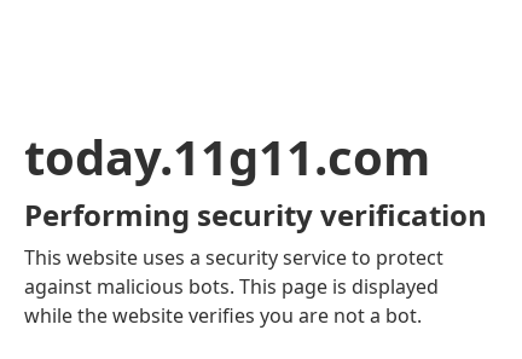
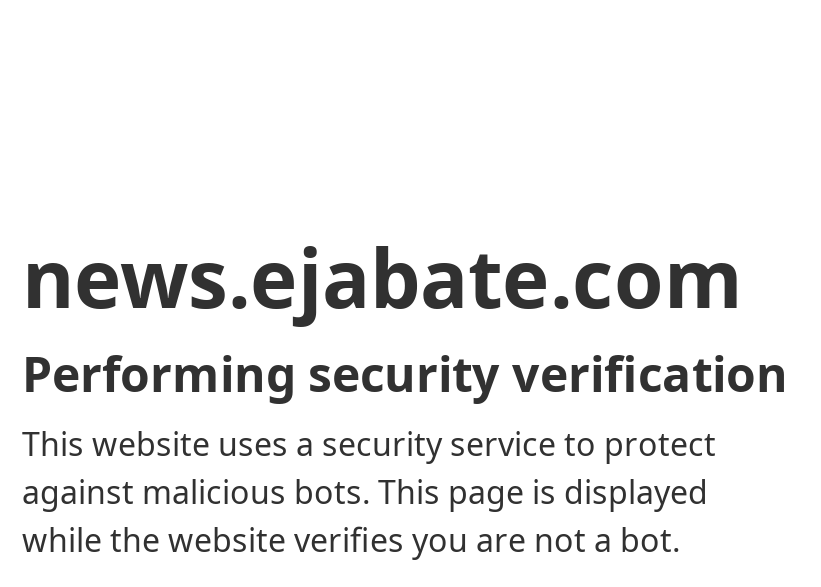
[24,123,430,190] today.11g11.com -> [22,222,742,332] news.ejabate.com

